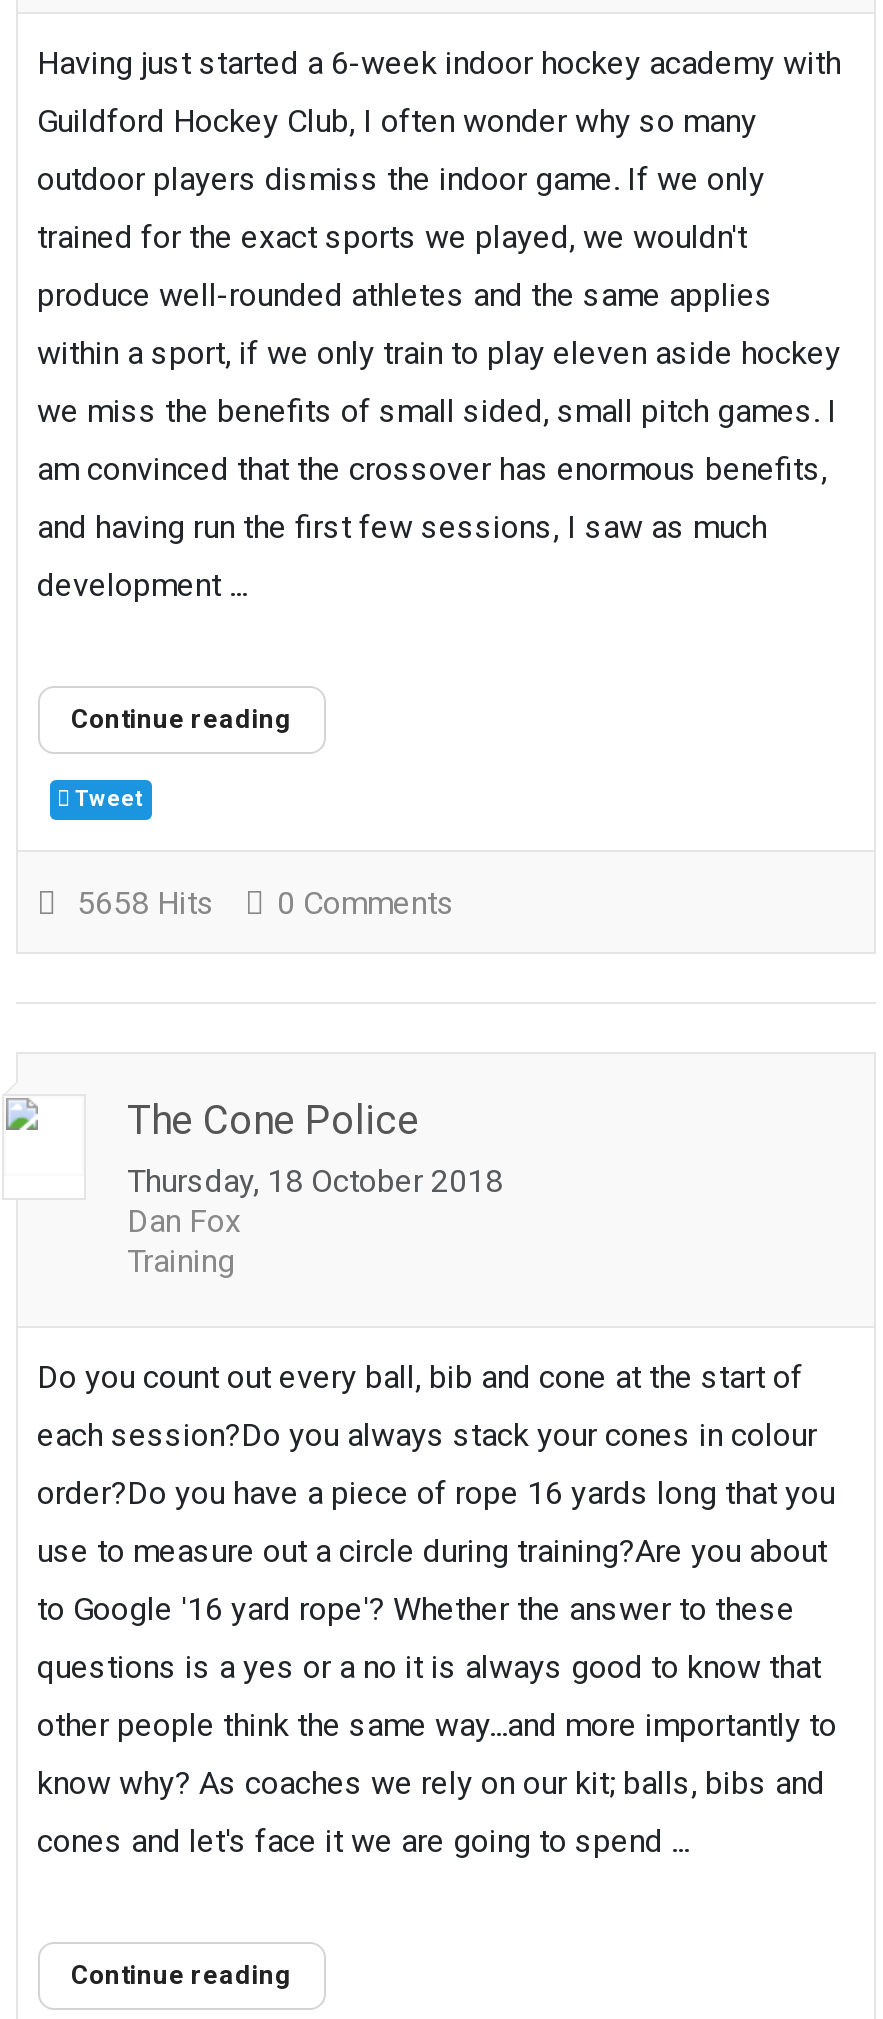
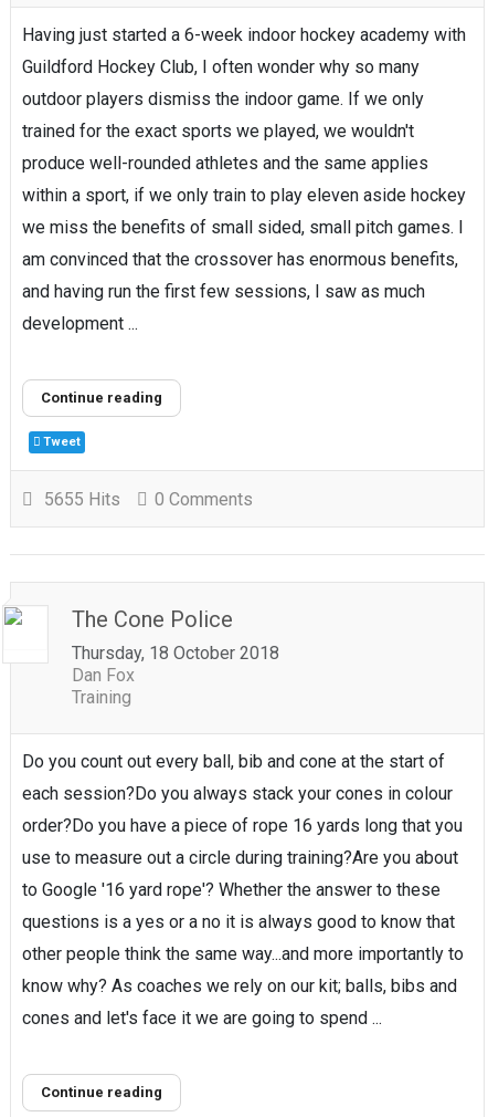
[61,884,455,922] 5658 Hits 0 Comments -> [35,489,252,510] 5655 Hits 0 Comments

